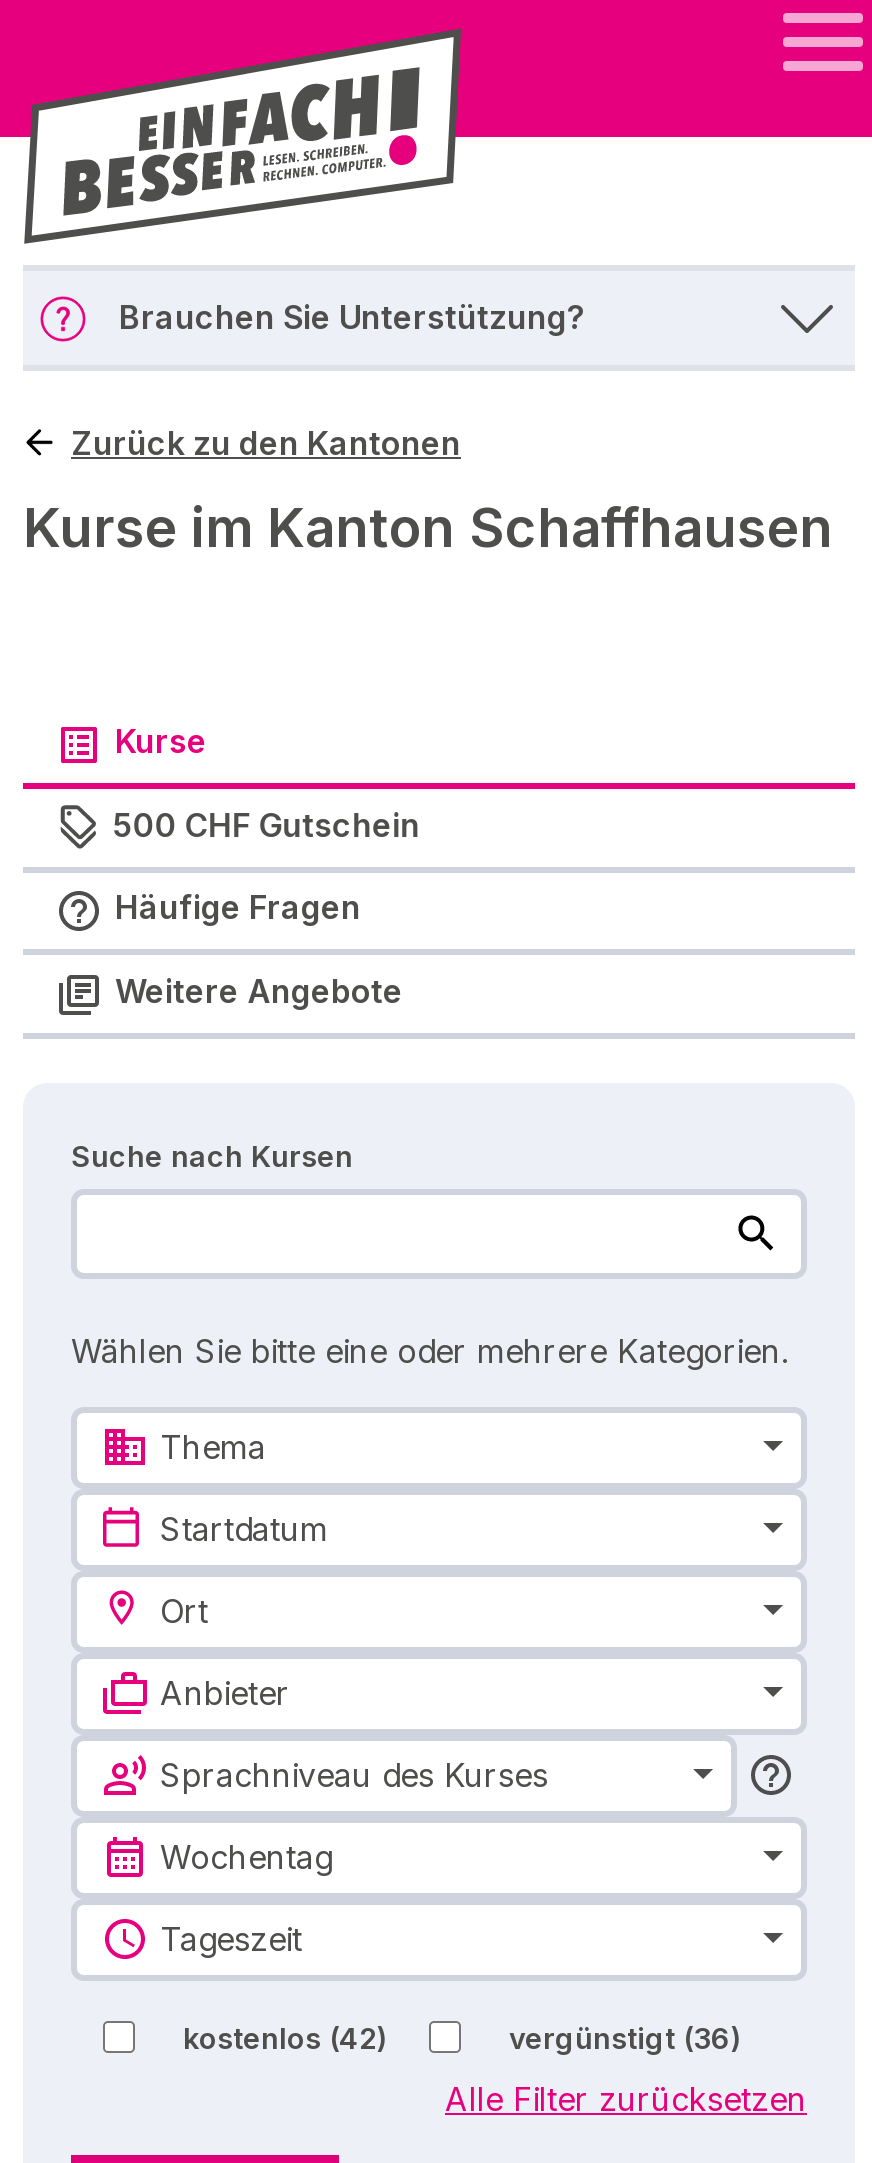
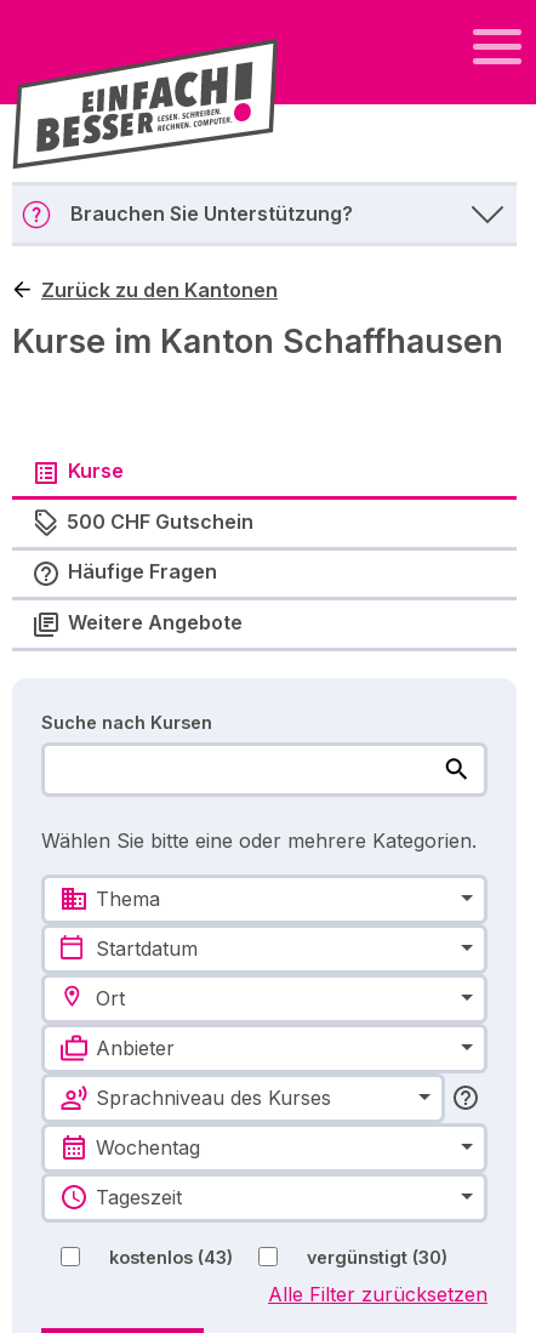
[183,2020,387,2054] kostenlos (42) -> [109,1246,233,1267] kostenlos (43)
[509,2020,741,2054] vergünstigt (36) -> [307,1246,447,1267] vergünstigt (30)

